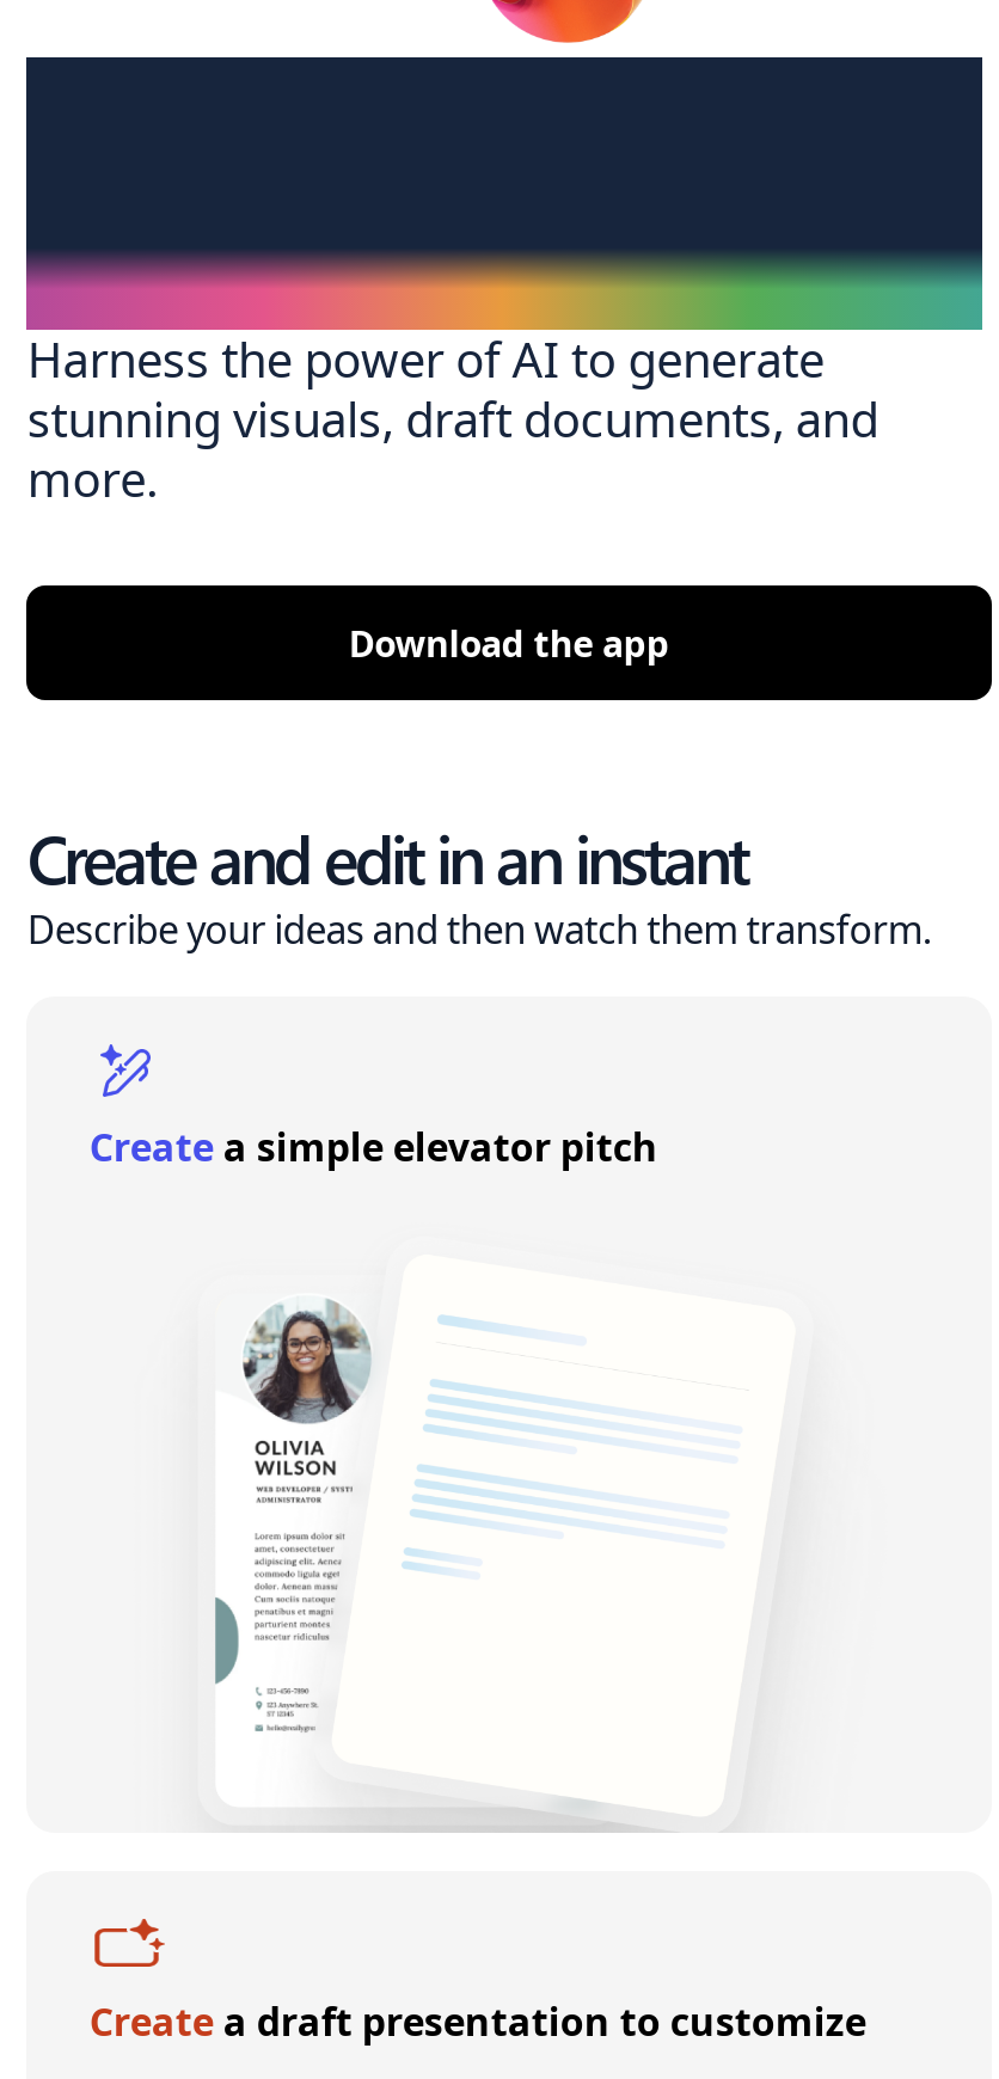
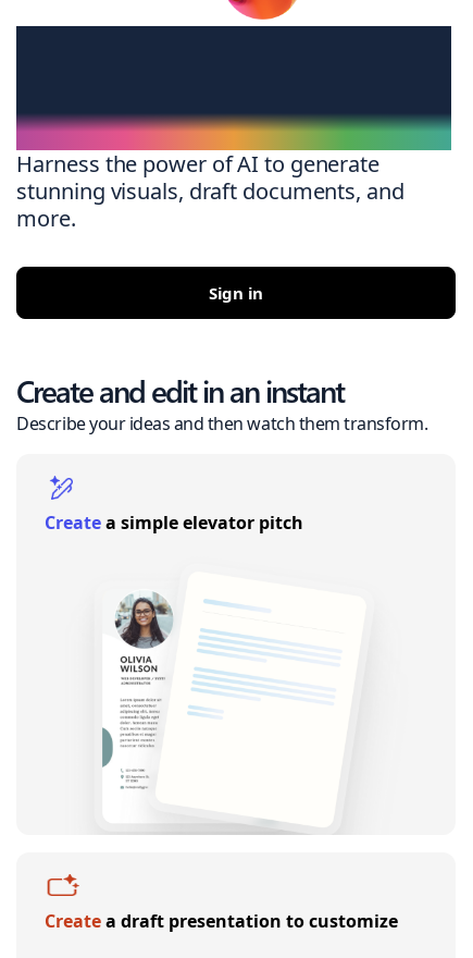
[349,620,669,668] Download the app -> [209,282,263,304] Sign in

